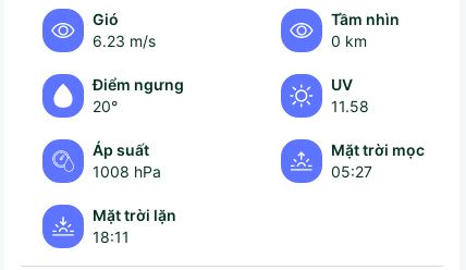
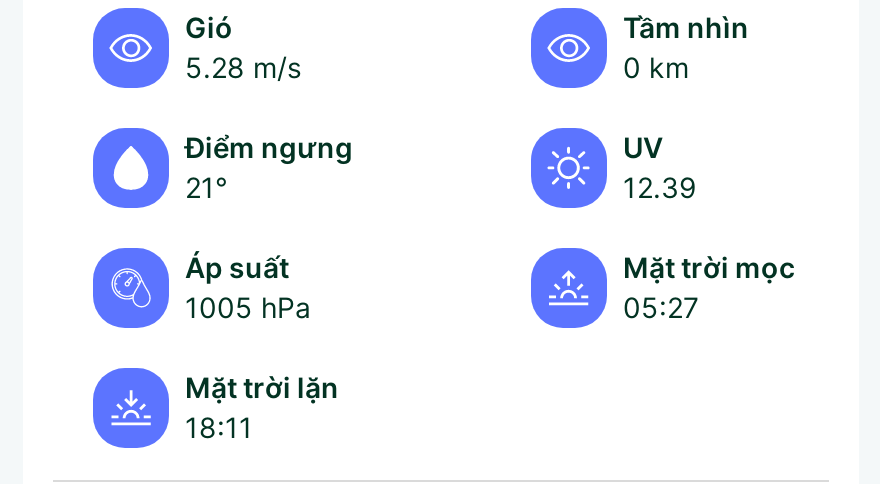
[93,32,156,50] 6.23 m/s -> [185,50,301,84] 5.28 m/s
[93,97,118,115] 20° -> [185,170,227,204] 21°
[331,97,369,115] 11.58 -> [623,170,697,204] 12.39
[93,162,161,181] 1008 hPa -> [185,290,311,324] 1005 hPa

